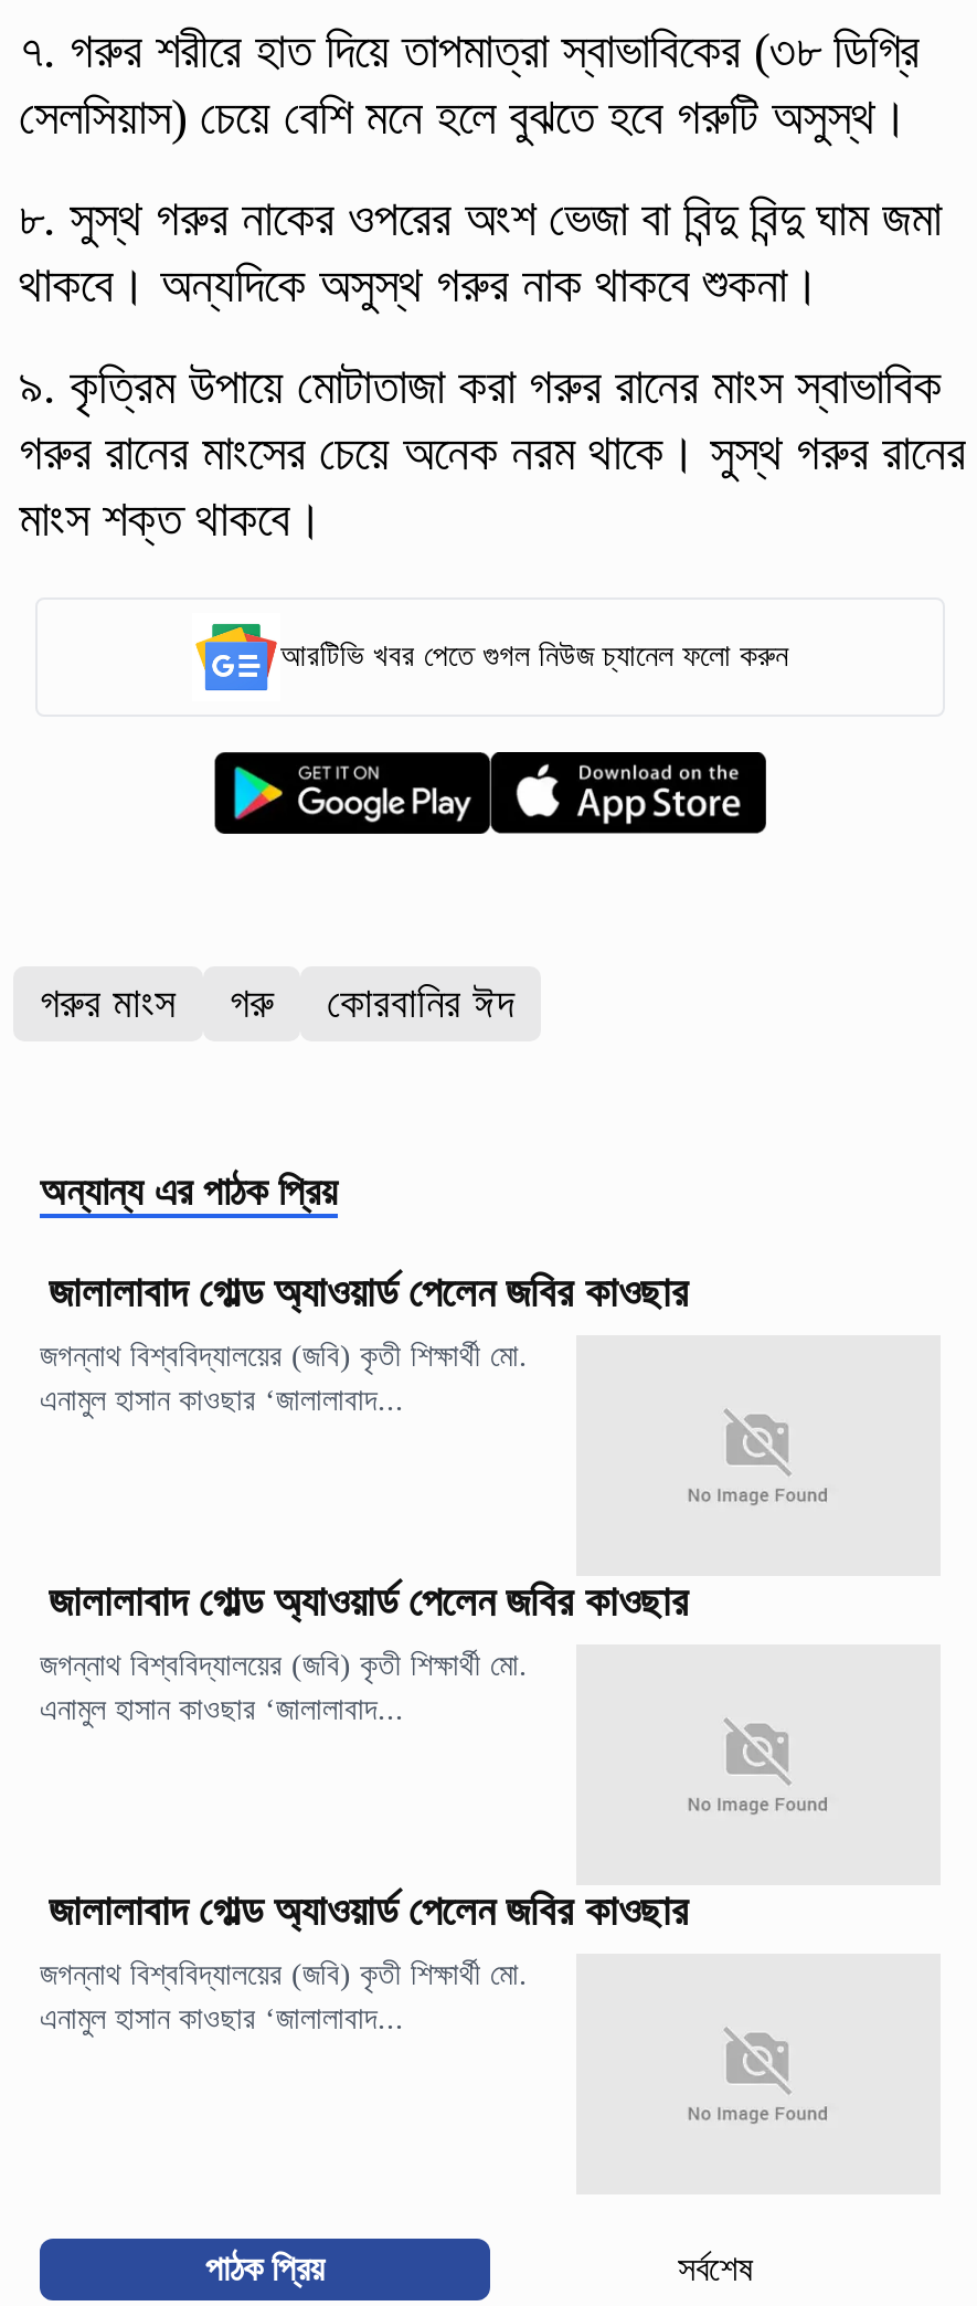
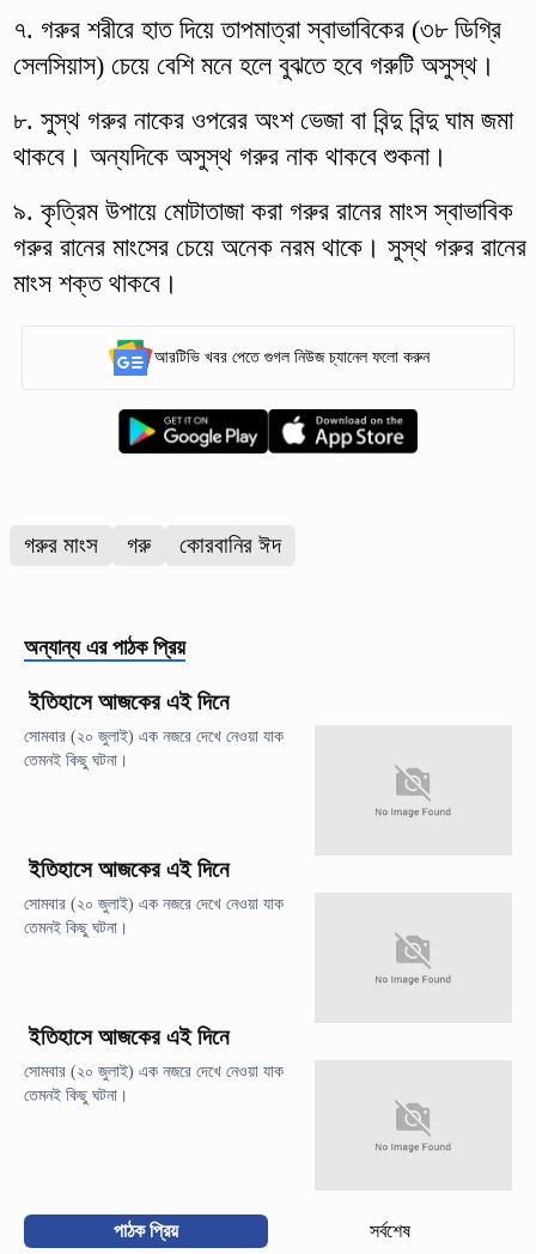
[49,1269,689,1315] জালালাবাদ গোল্ড অ্যাওয়ার্ড পেলেন জবির কাওছার -> [29,689,229,714] ইতিহাসে আজকের এই দিনে
[40,1339,528,1417] জগন্নাথ বিশ্ববিদ্যালয়ের (জবি) কৃতী শিক্ষার্থী মো. | এনামুল হাসান কাওছার ‘জালালাবাদ... -> [24,727,284,769] সোমবার (২০ জুলাই) এক নজরে দেখে নেওয়া যাক | তেমনই কিছু ঘটনা।
[49,1578,689,1624] জালালাবাদ গোল্ড অ্যাওয়ার্ড পেলেন জবির কাওছার -> [29,857,229,882] ইতিহাসে আজকের এই দিনে
[40,1649,528,1726] জগন্নাথ বিশ্ববিদ্যালয়ের (জবি) কৃতী শিক্ষার্থী মো. | এনামুল হাসান কাওছার ‘জালালাবাদ... -> [24,895,284,937] সোমবার (২০ জুলাই) এক নজরে দেখে নেওয়া যাক | তেমনই কিছু ঘটনা।
[49,1887,689,1934] জালালাবাদ গোল্ড অ্যাওয়ার্ড পেলেন জবির কাওছার -> [29,1024,229,1049] ইতিহাসে আজকের এই দিনে
[40,1958,528,2035] জগন্নাথ বিশ্ববিদ্যালয়ের (জবি) কৃতী শিক্ষার্থী মো. | এনামুল হাসান কাওছার ‘জালালাবাদ... -> [24,1063,284,1104] সোমবার (২০ জুলাই) এক নজরে দেখে নেওয়া যাক | তেমনই কিছু ঘটনা।

